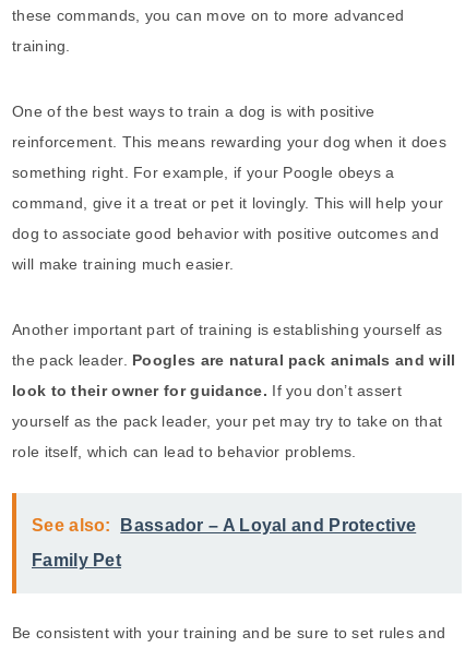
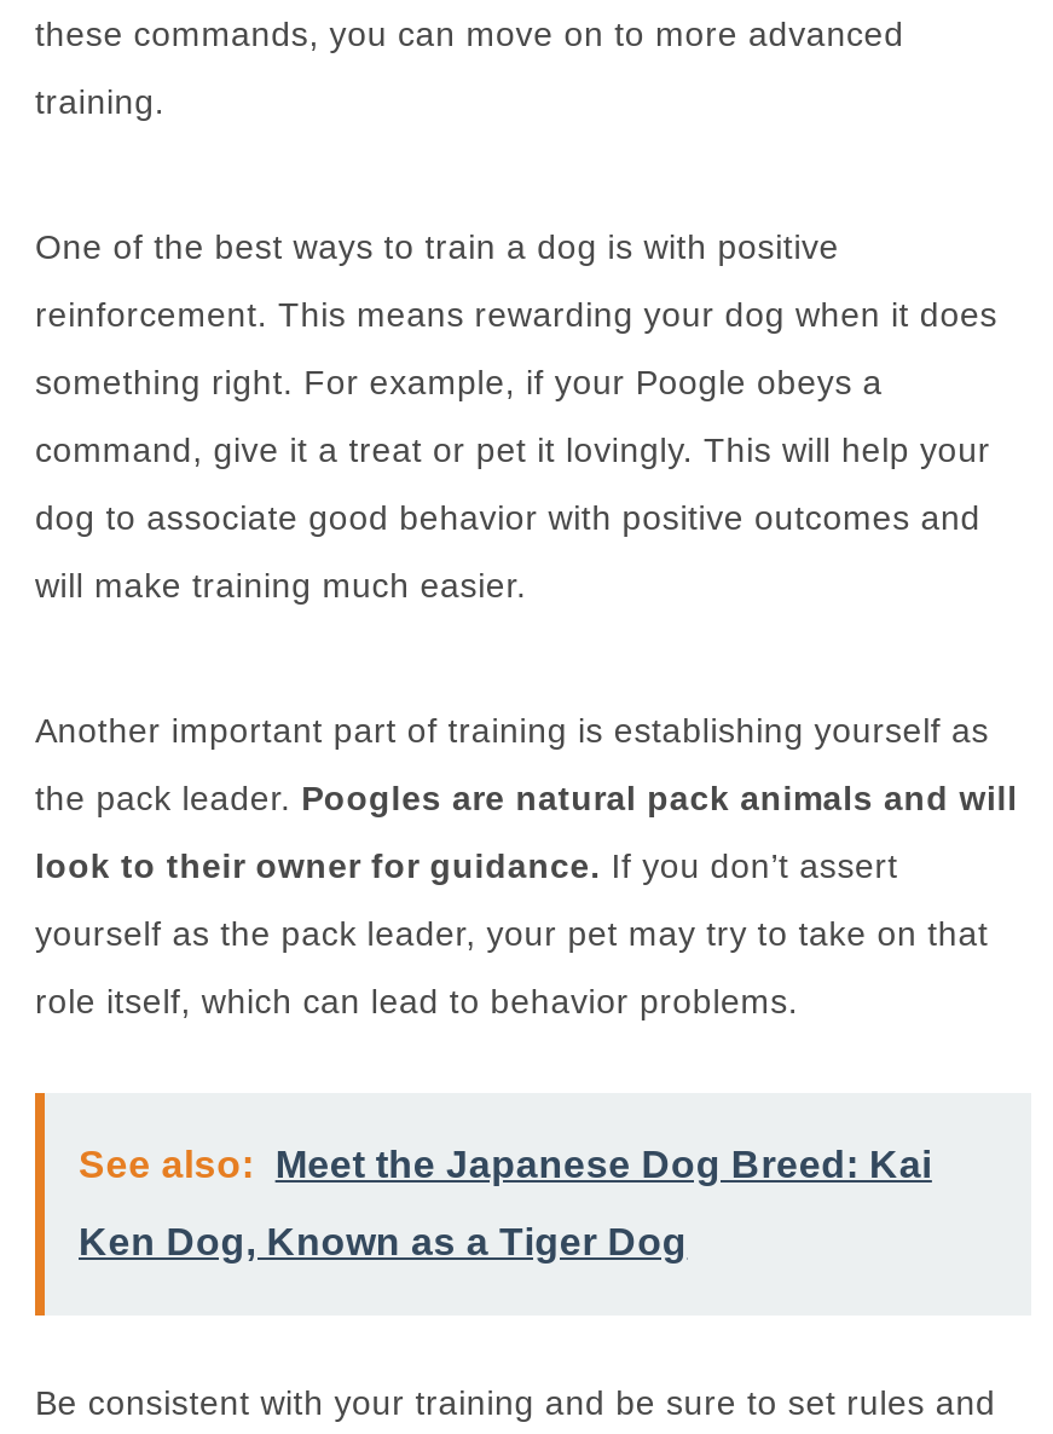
[32,516,416,535] See also: Bassador – A Loyal and Protective -> [79,1144,932,1185] See also: Meet the Japanese Dog Breed: Kai
[32,551,121,570] Family Pet -> [79,1222,687,1263] Ken Dog, Known as a Tiger Dog

